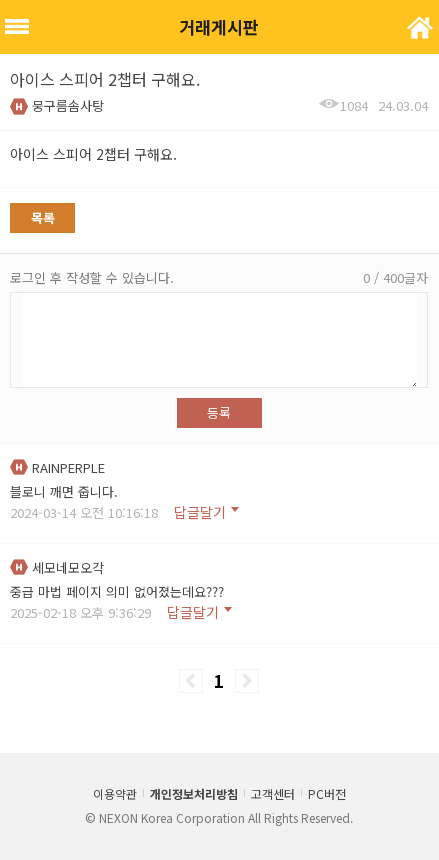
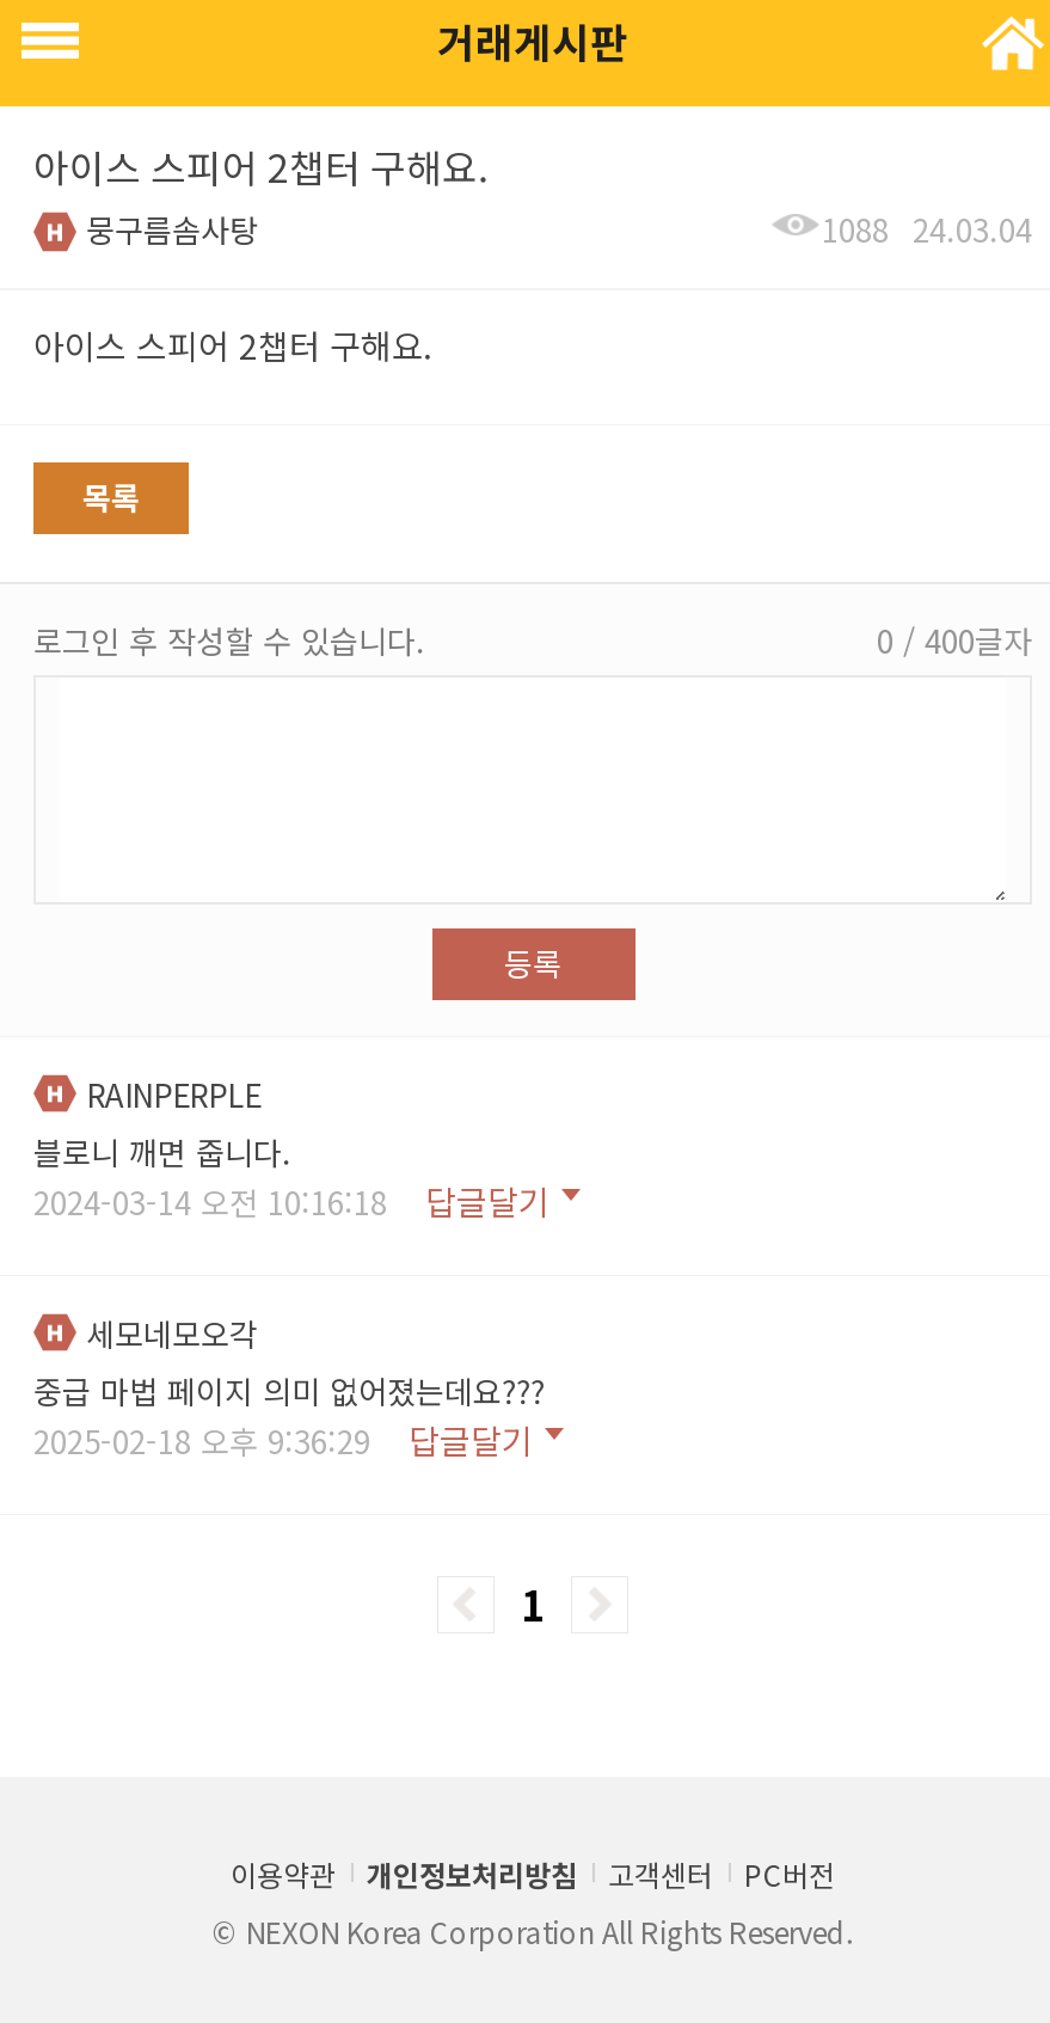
[340,96,428,115] 1084 24.03.04 -> [822,207,1032,252] 1088 24.03.04

